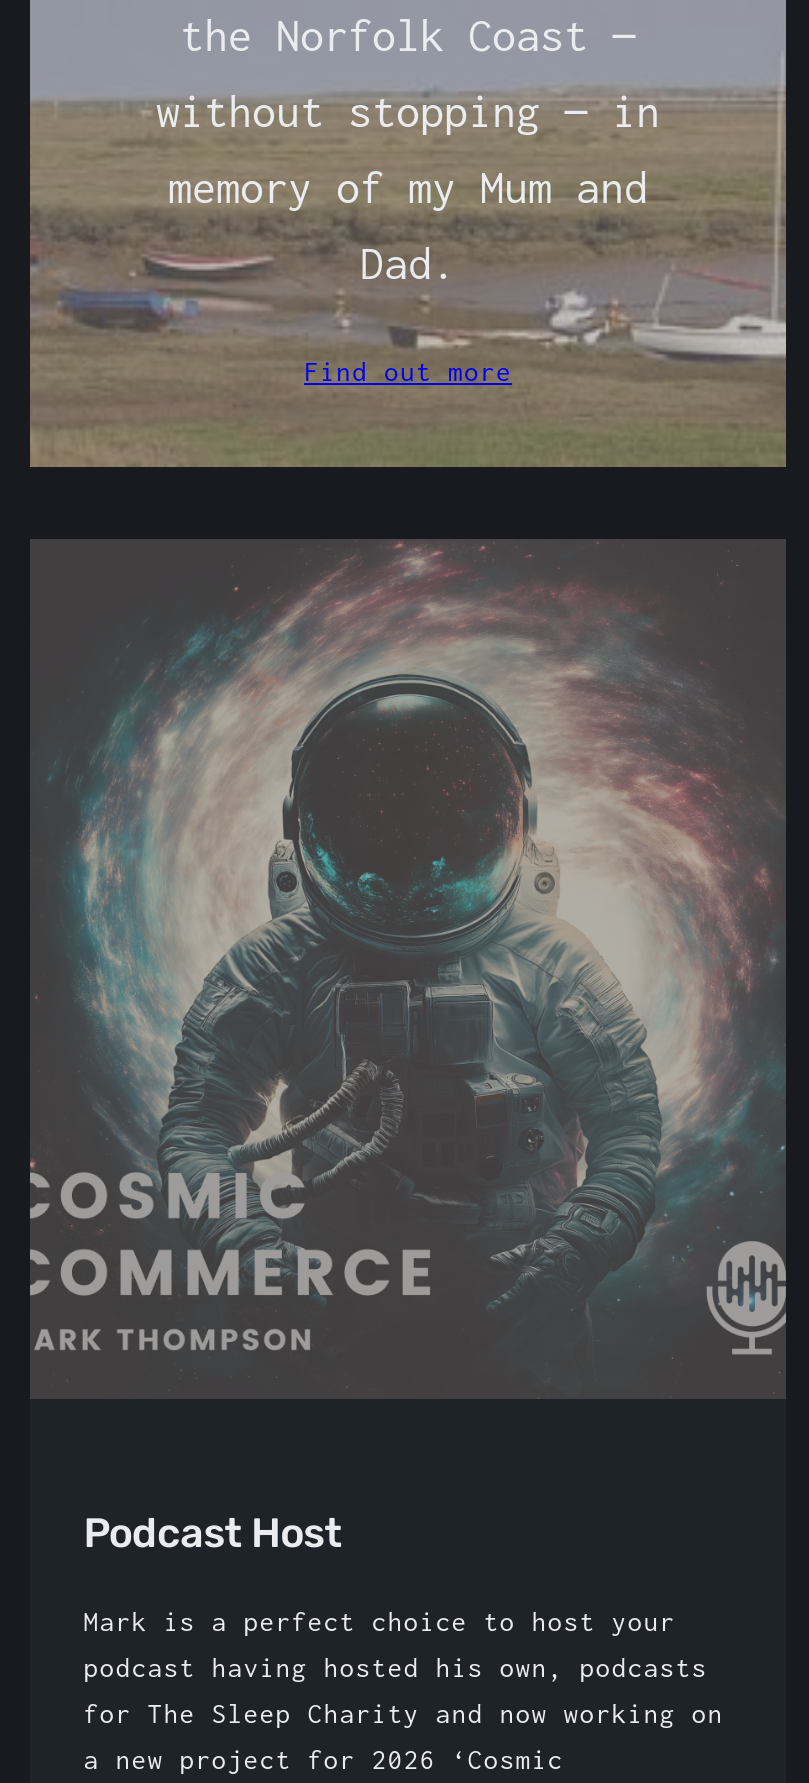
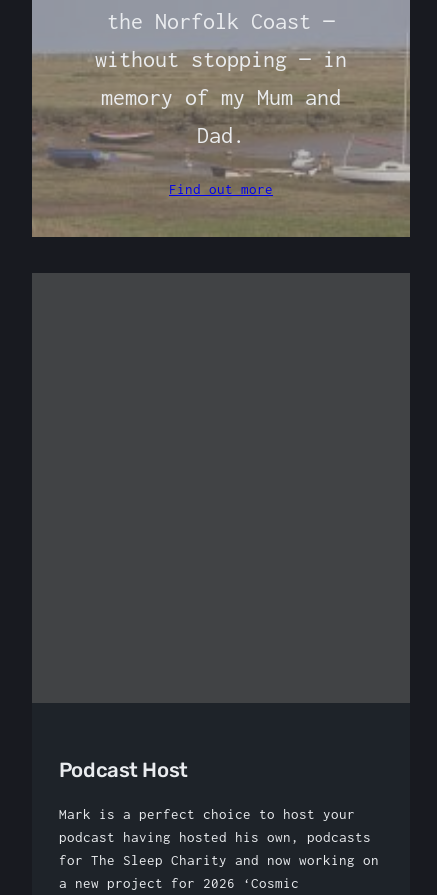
[30,541,786,1357] [image] -> none

